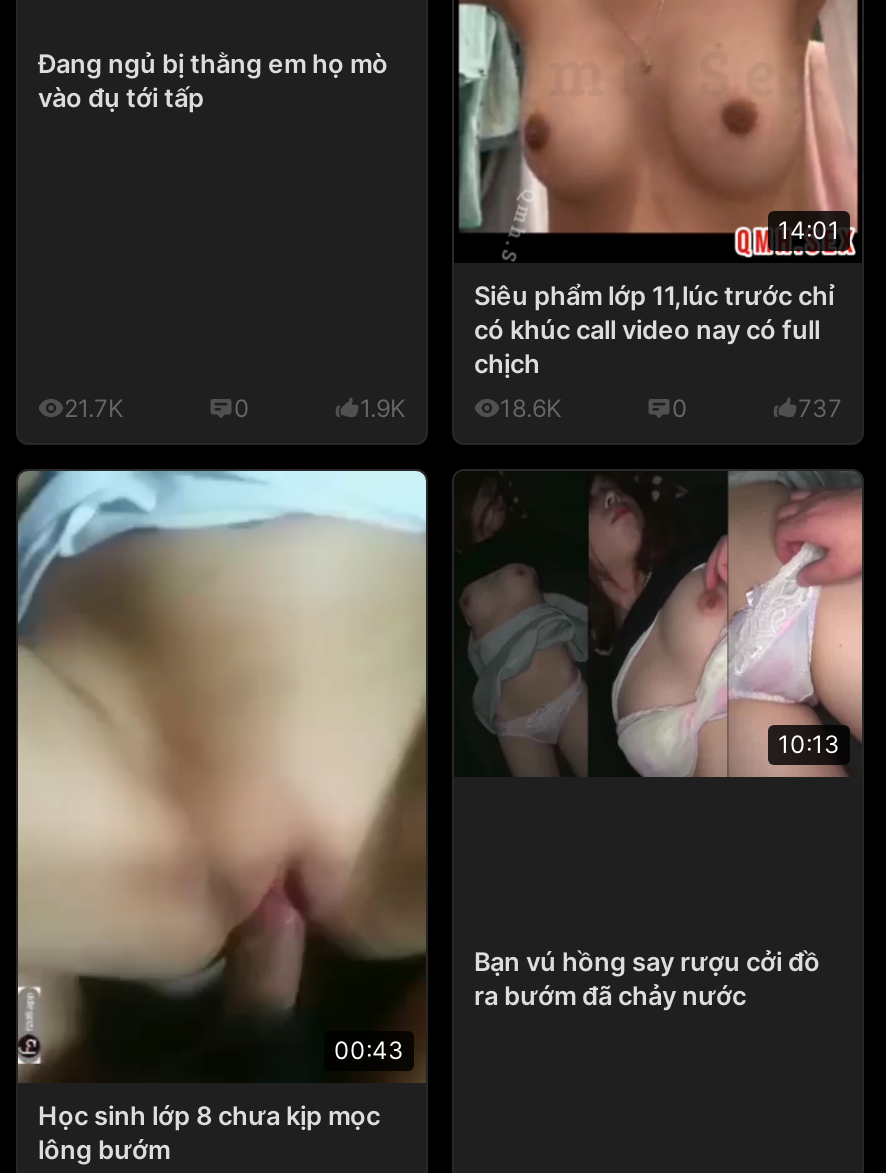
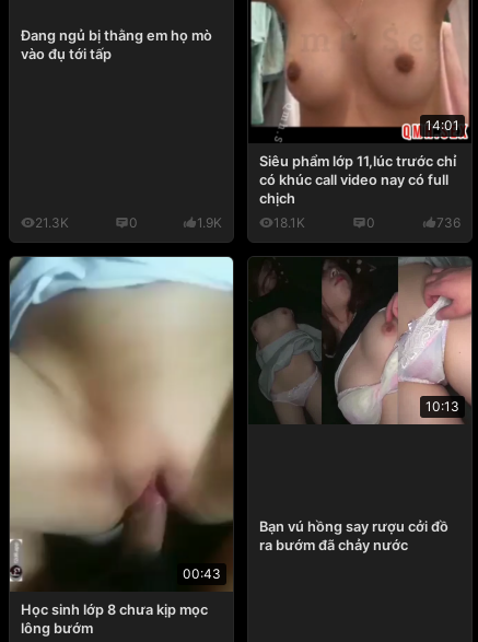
[64,393,124,423] 21.7K -> [35,215,69,231] 21.3K
[500,393,562,423] 18.6K -> [273,215,305,231] 18.1K
[798,393,842,423] 737 -> [436,215,460,231] 736

